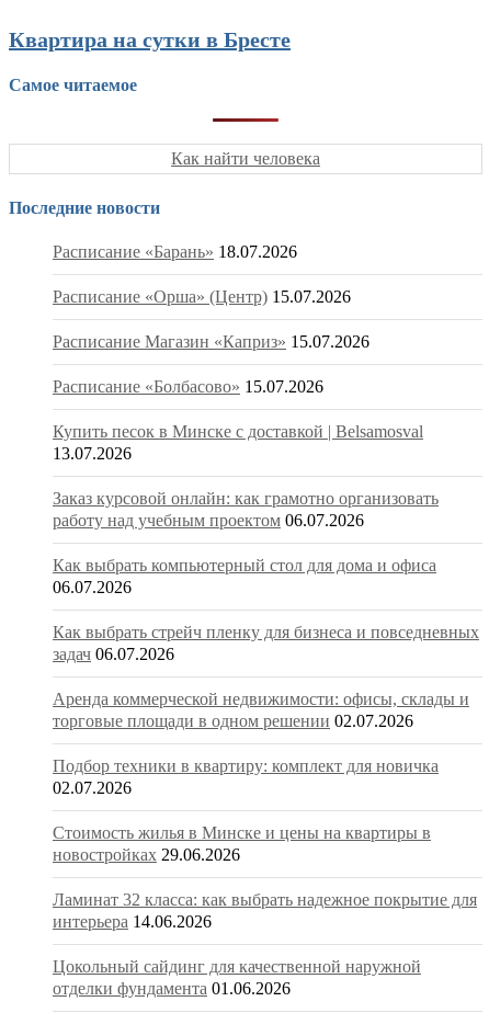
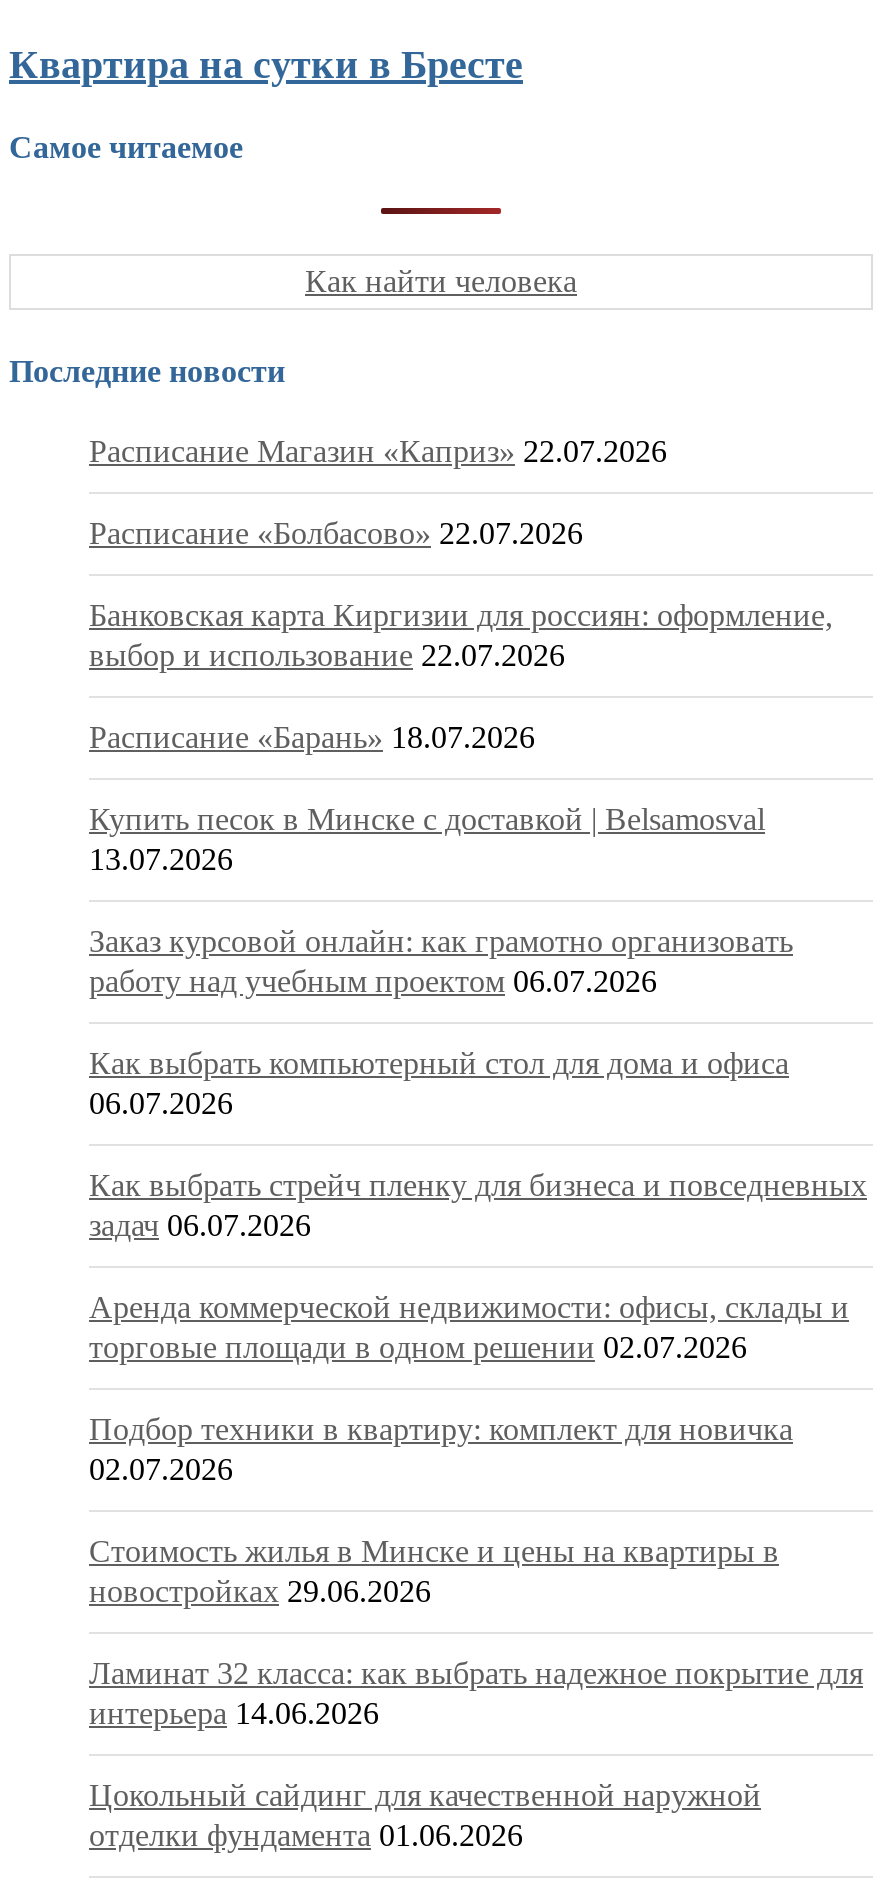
none -> [89,434,833,672] Расписание Магазин «Каприз» 22.07.2026 | Расписание «Болбасово» 22.07.2026 | Банковская карта Киргизии для россиян: оформление, | выбор и использование 22.07.2026
moved [53,242,297,261] -> [89,720,535,754]: Расписание «Барань» 18.07.2026
[53,287,369,396] Расписание «Орша» (Центр) 15.07.2026 | Расписание Магазин «Каприз» 15.07.2026 | Расписание «Болбасово» 15.07.2026 -> none

